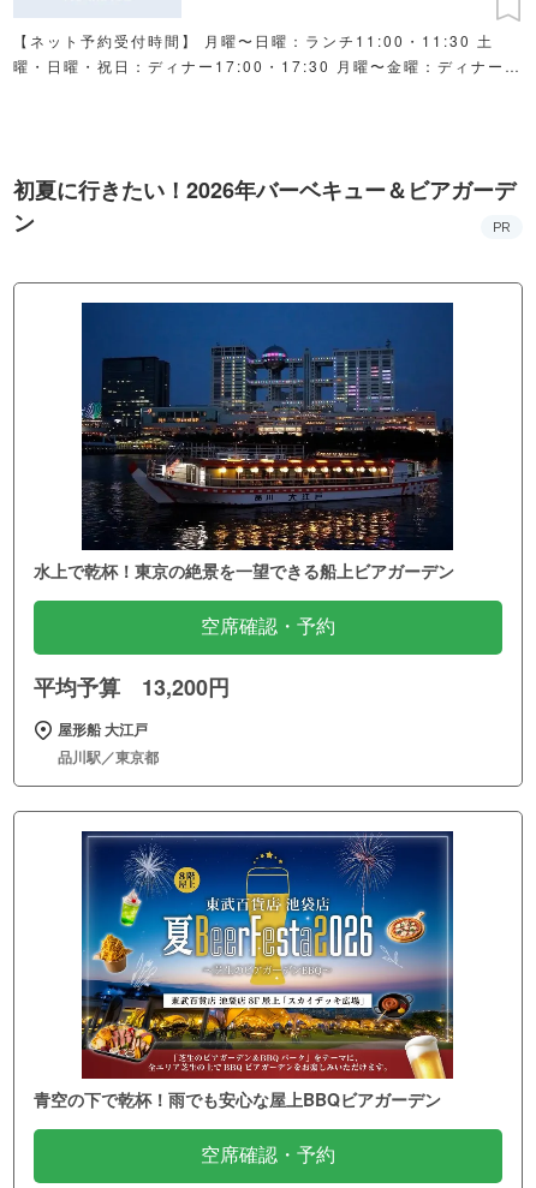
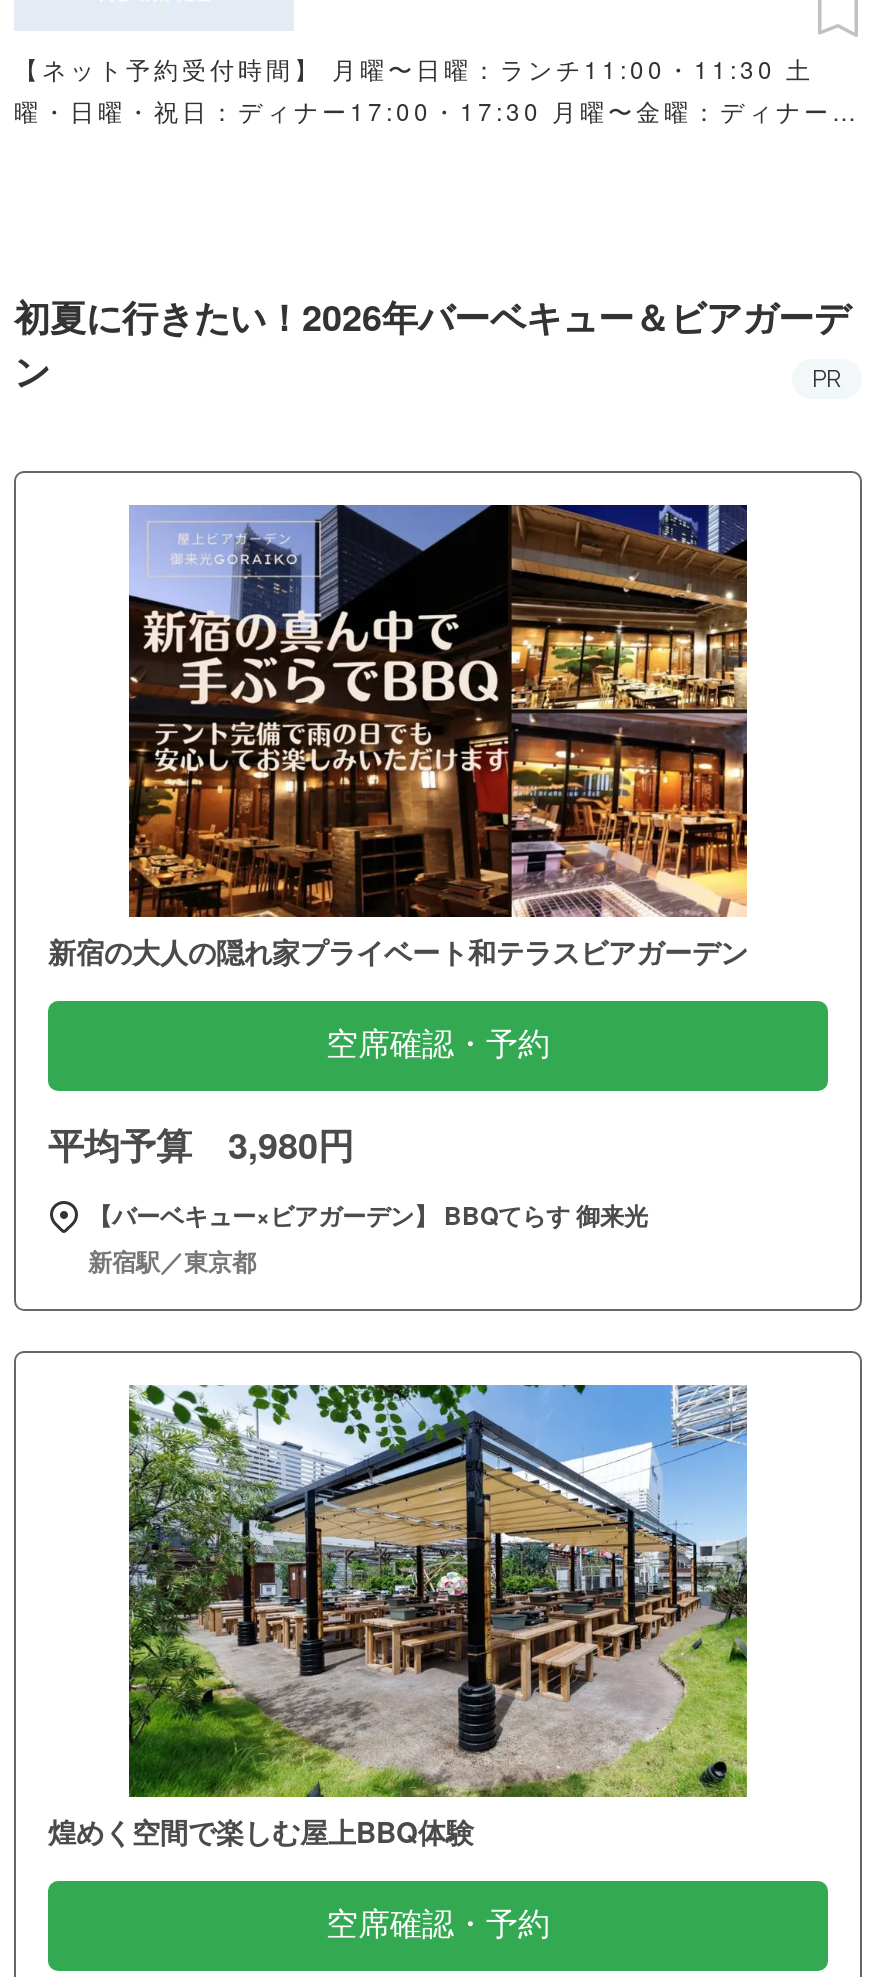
[34,302,454,583] [image] | 水上で乾杯！東京の絶景を一望できる船上ビアガーデン -> [48,502,750,971] [image] | 新宿の大人の隠れ家プライベート和テラスビアガーデン
[34,672,230,703] 平均予算 13,200円 -> [48,1119,354,1171] 平均予算 3,980円
[58,719,159,768] 屋形船 大江戸 | 品川駅／東京都 -> [88,1197,648,1279] 【バーベキュー×ビアガーデン】 BBQてらす 御来光 | 新宿駅／東京都
[34,830,454,1111] [image] | 青空の下で乾杯！雨でも安心な屋上BBQビアガーデン -> [48,1382,750,1851] [image] | 煌めく空間で楽しむ屋上BBQ体験

